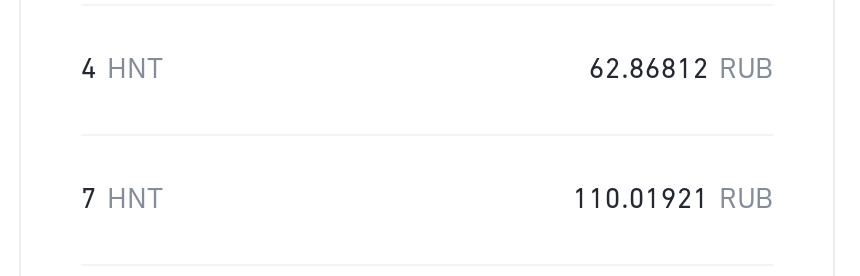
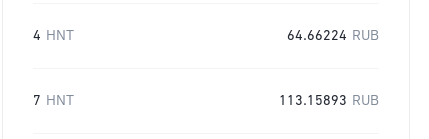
[589,56,773,84] 62.86812 RUB -> [287,29,379,43] 64.66224 RUB
[573,186,773,214] 110.01921 RUB -> [279,94,379,108] 113.15893 RUB

